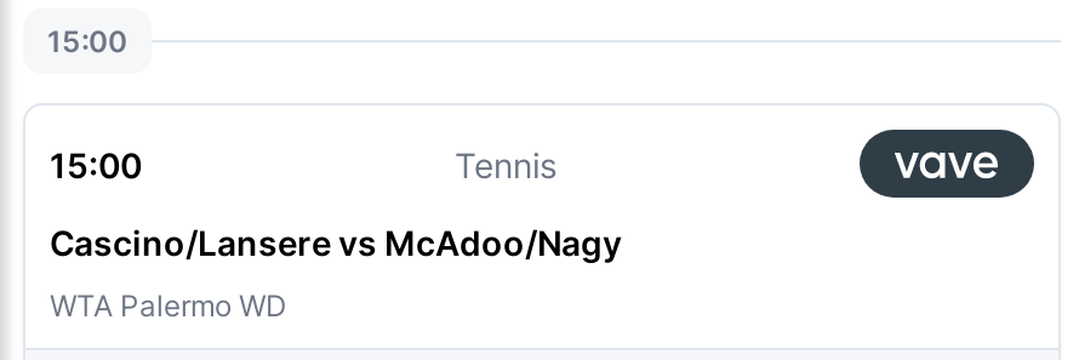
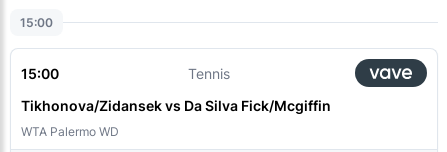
[50,223,622,264] Cascino/Lansere vs McAdoo/Nagy -> [21,97,331,114] Tikhonova/Zidansek vs Da Silva Fick/Mcgiffin

